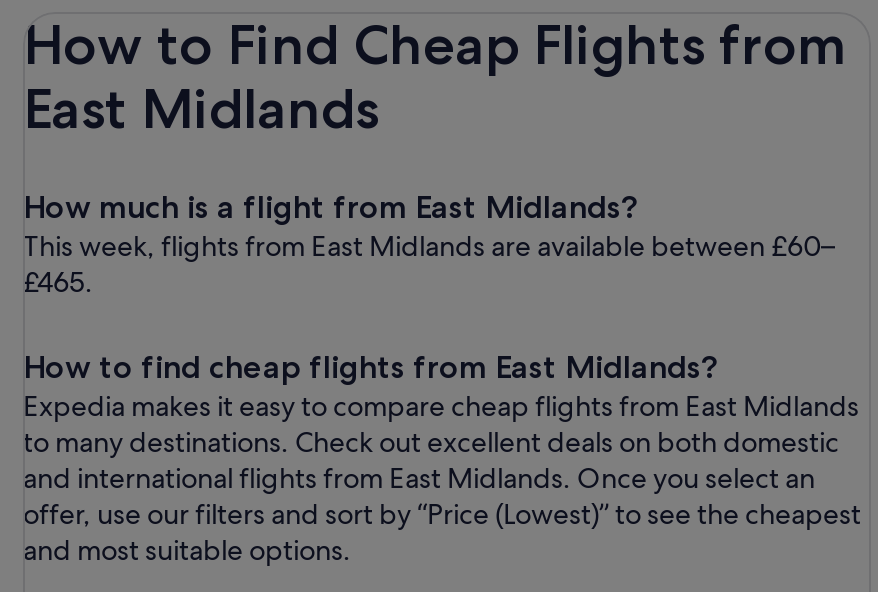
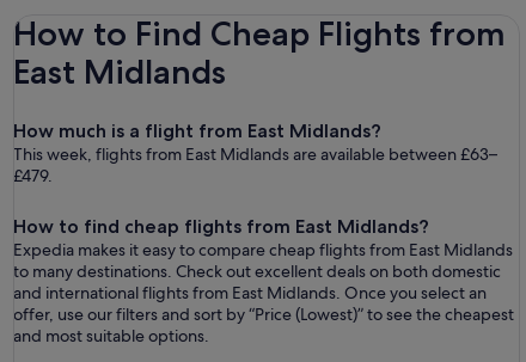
[23,228,835,264] This week, flights from East Midlands are available between £60– -> [13,143,497,165] This week, flights from East Midlands are available between £63–
[23,264,99,300] £465. -> [13,165,56,186] £479.

